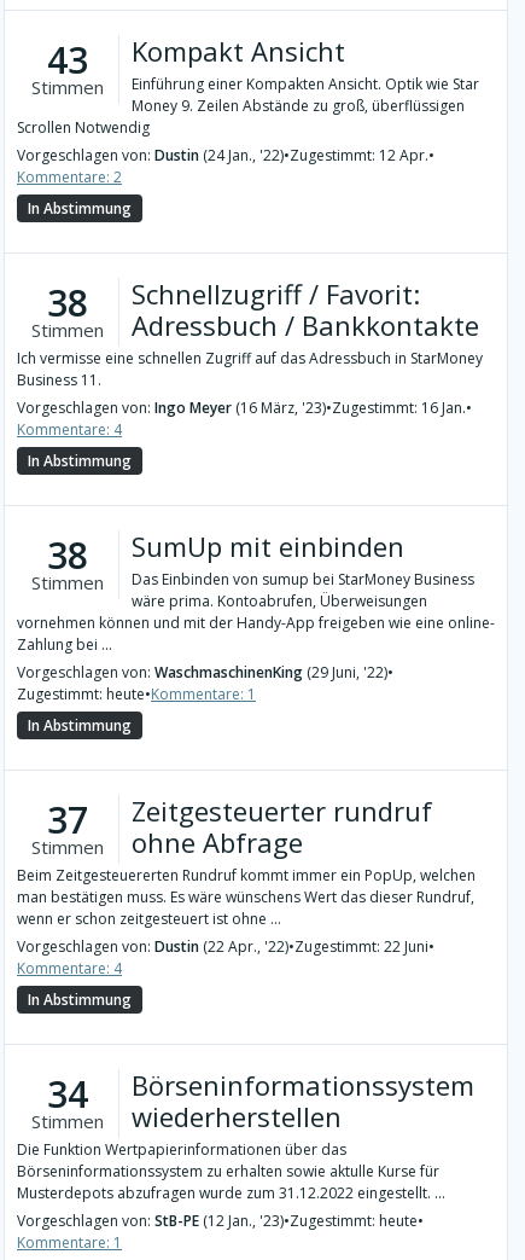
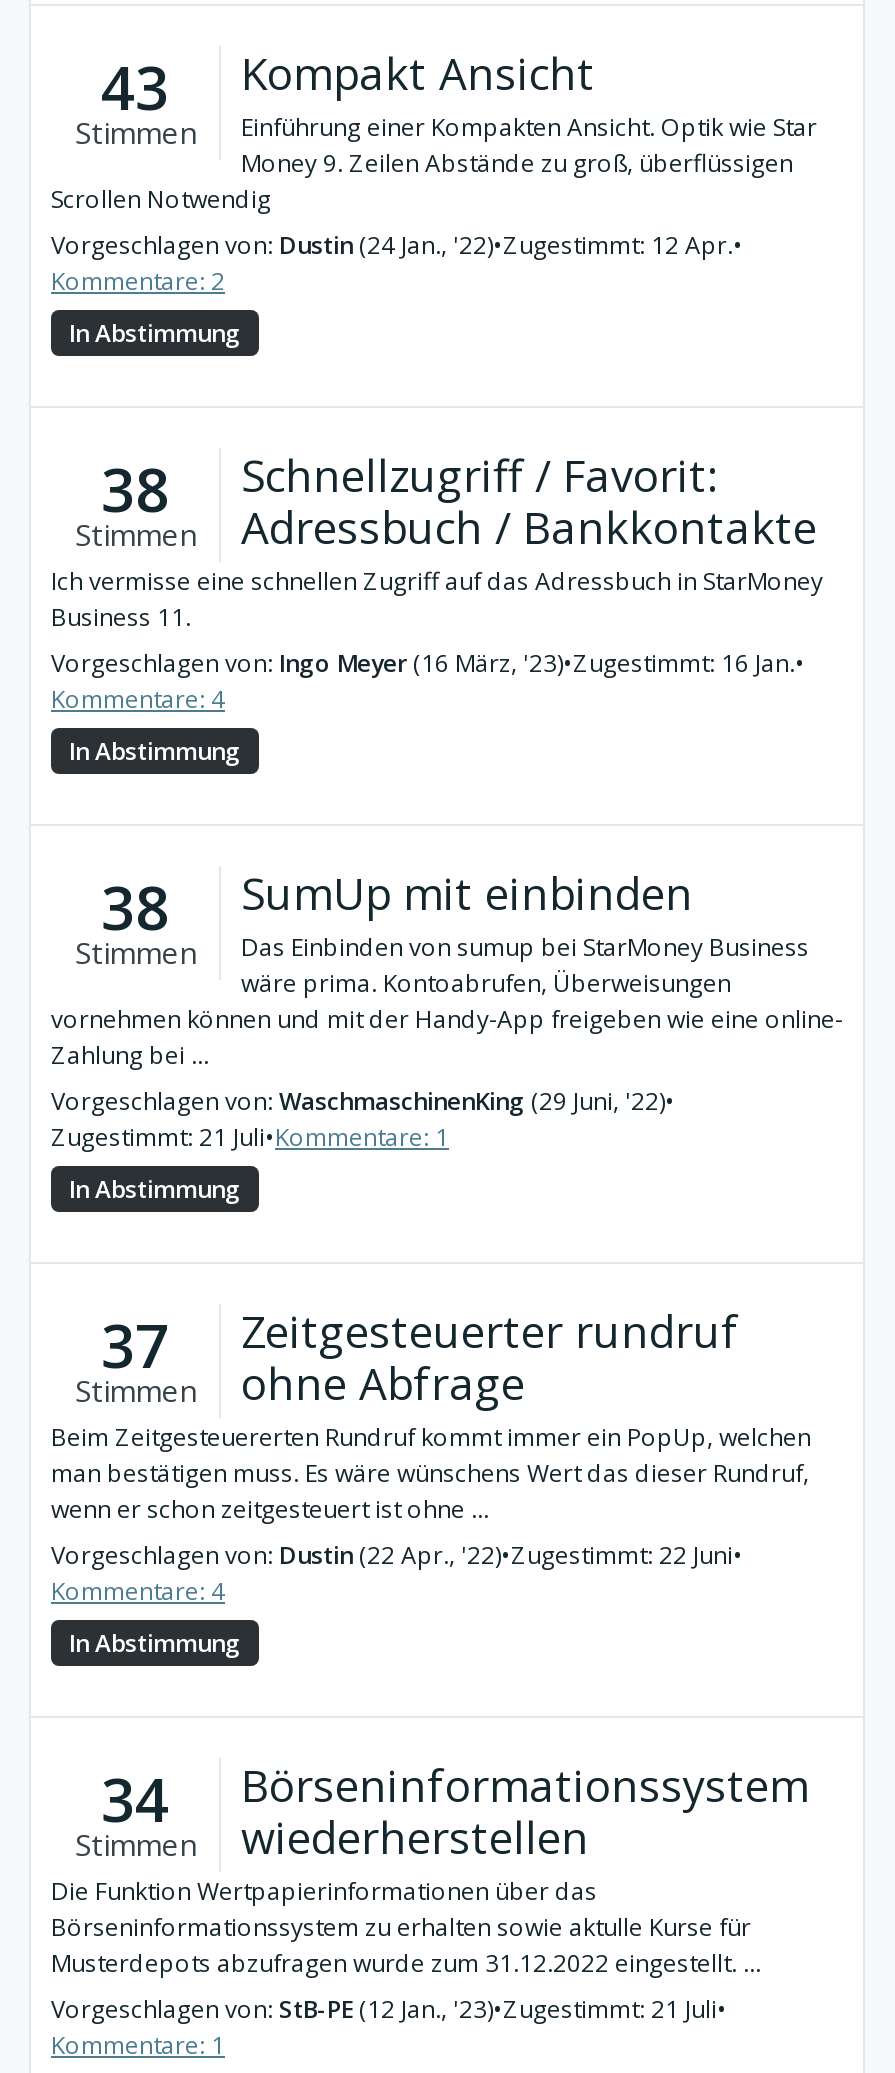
[17,684,256,704] Zugestimmt: heute•Kommentare: 1 -> [51,1120,449,1154] Zugestimmt: 21 Juli•Kommentare: 1
[17,1210,424,1231] Vorgeschlagen von: StB-PE (12 Jan., '23)•Zugestimmt: heute• -> [51,1992,727,2026] Vorgeschlagen von: StB-PE (12 Jan., '23)•Zugestimmt: 21 Juli•

